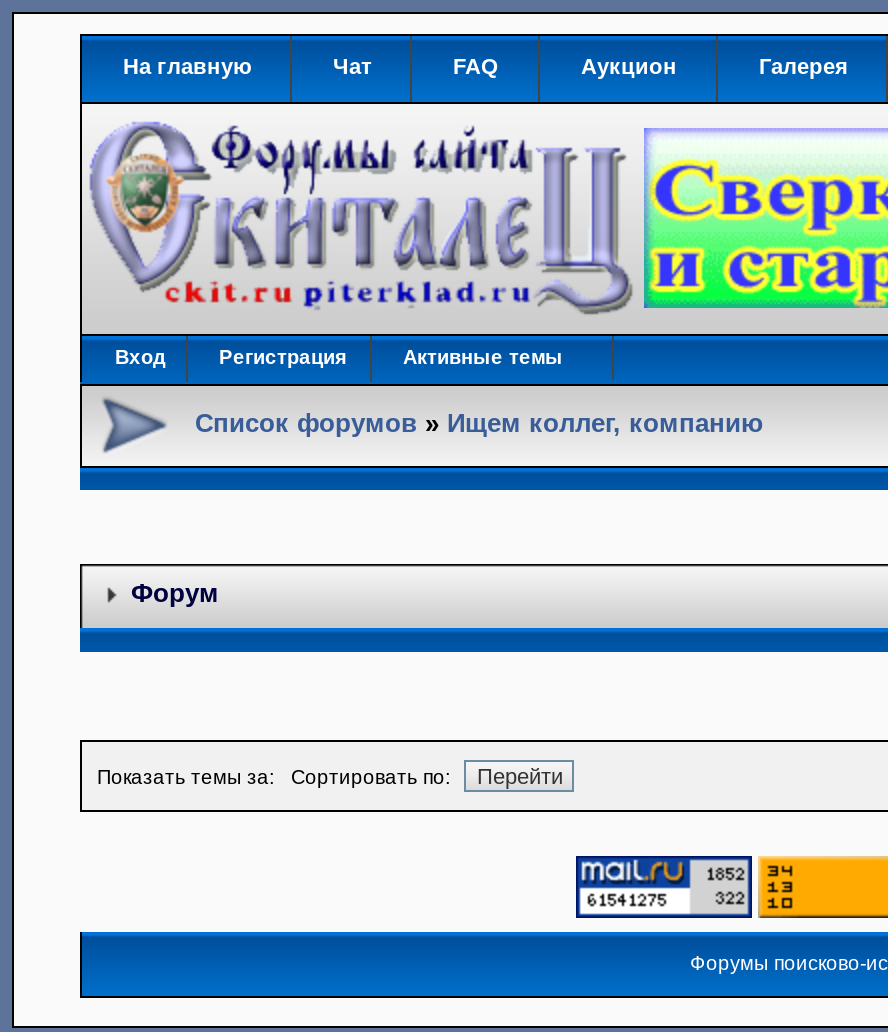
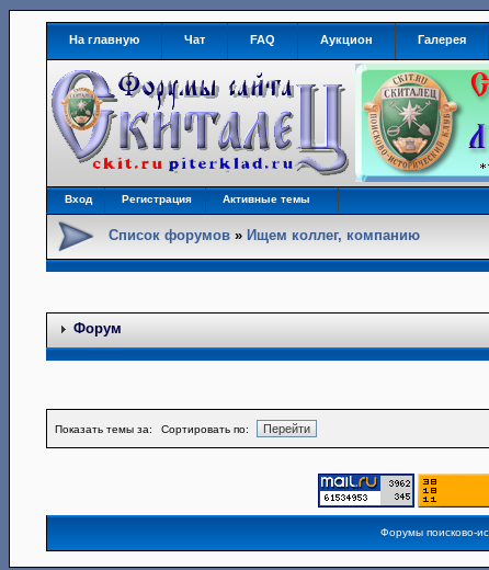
[642,114,882,326] [image] -> [355,64,486,183] [image]

